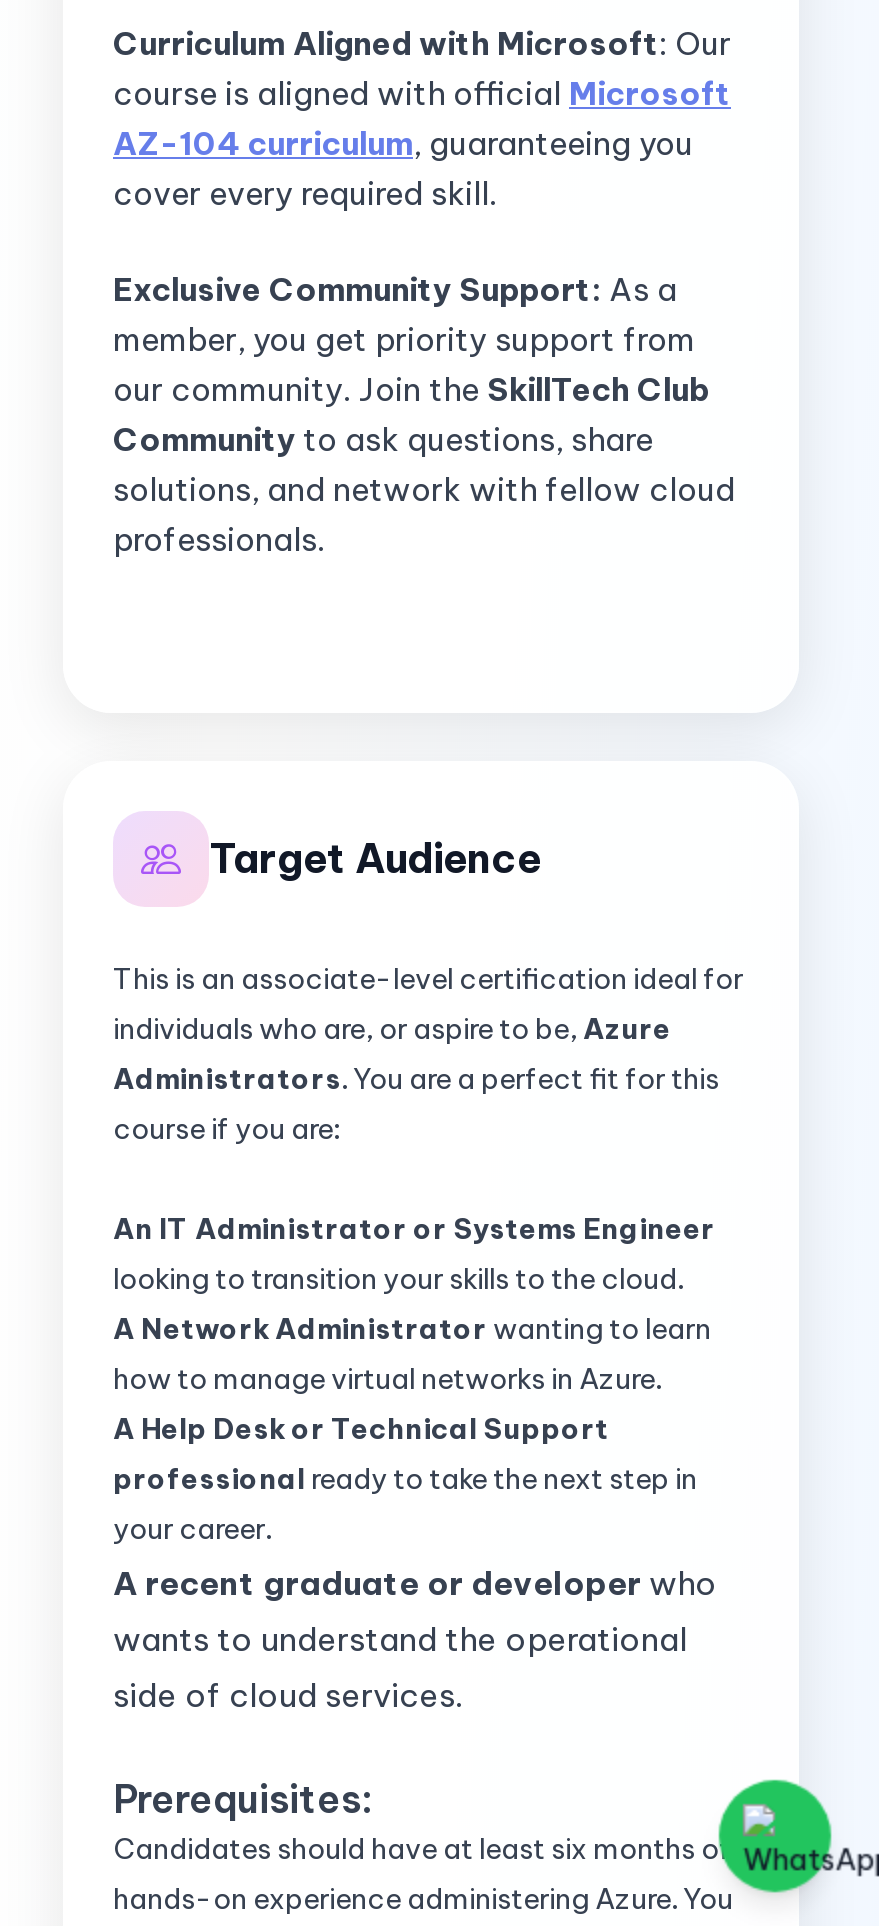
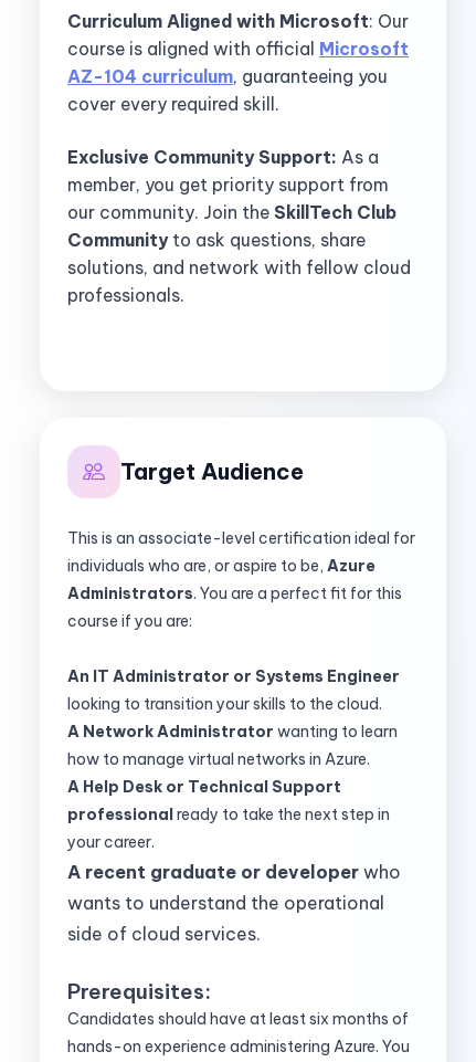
[717,1777,873,1899] [image] -> none

